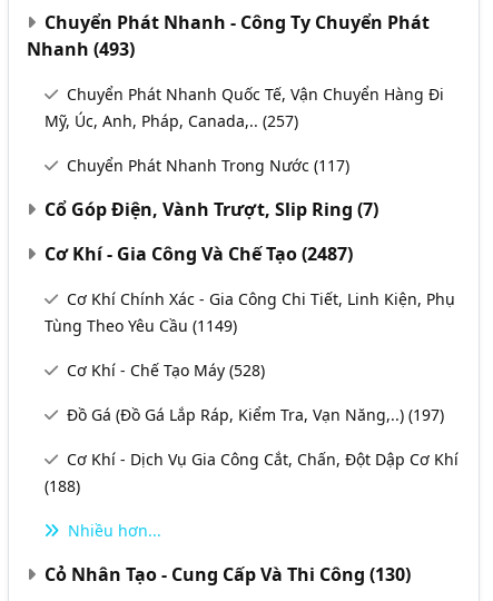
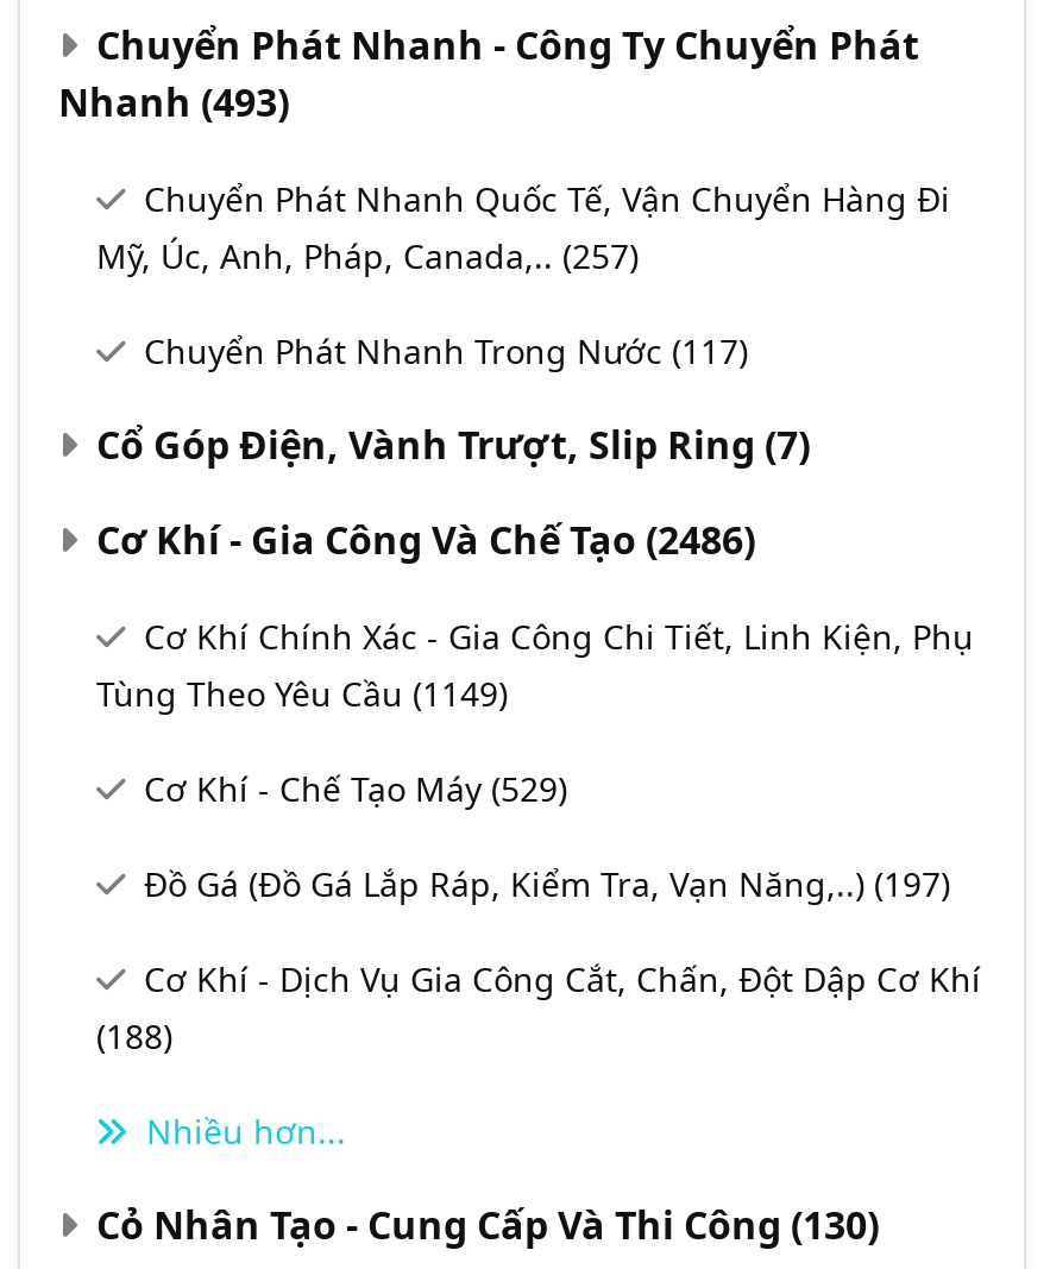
[45,242,353,266] Cơ Khí - Gia Công Và Chế Tạo (2487) -> [96,514,755,566] Cơ Khí - Gia Công Và Chế Tạo (2486)
[67,359,265,381] Cơ Khí - Chế Tạo Máy (528) -> [144,766,567,811] Cơ Khí - Chế Tạo Máy (529)

